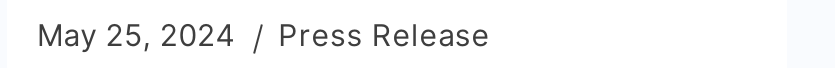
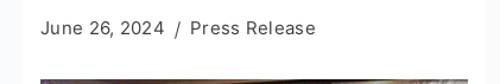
[37,16,490,54] May 25, 2024 Press Release -> [40,17,316,40] June 26, 2024 Press Release

